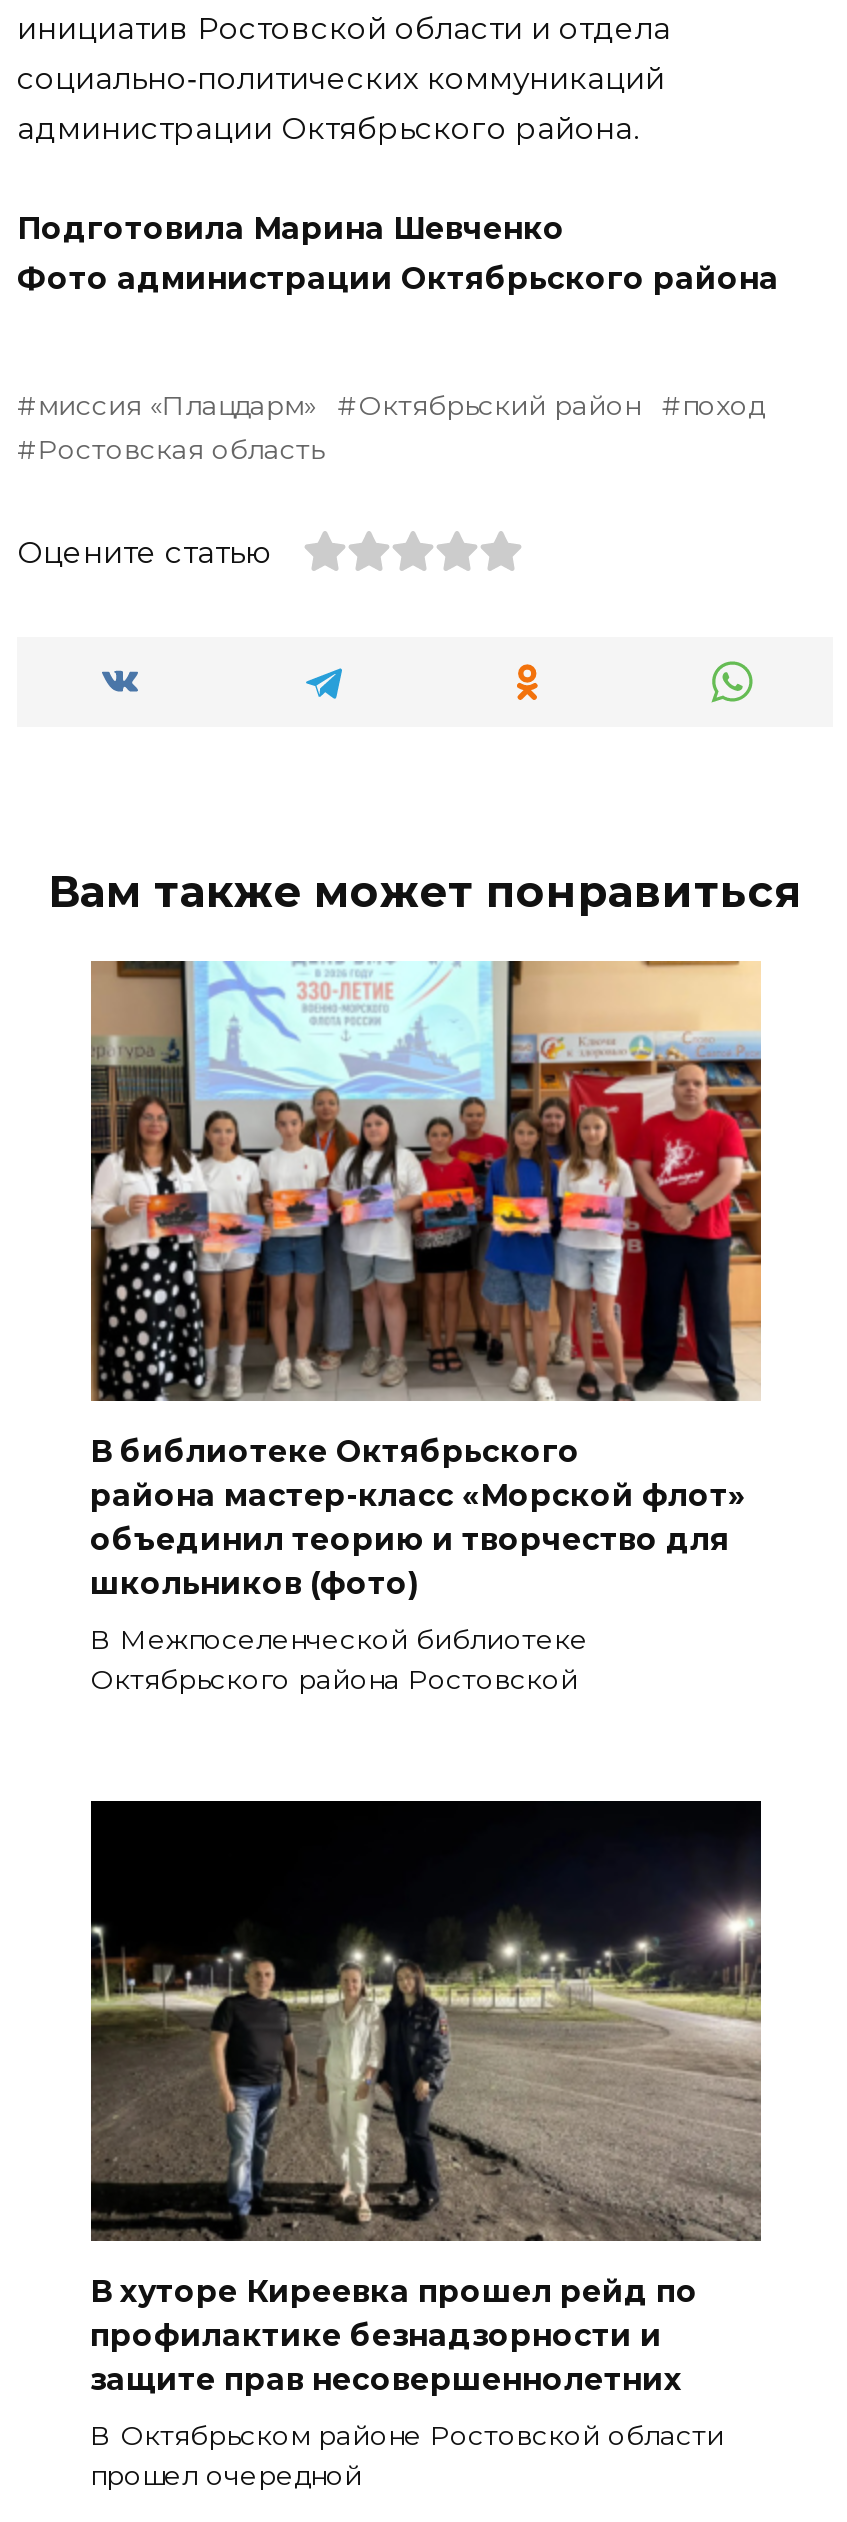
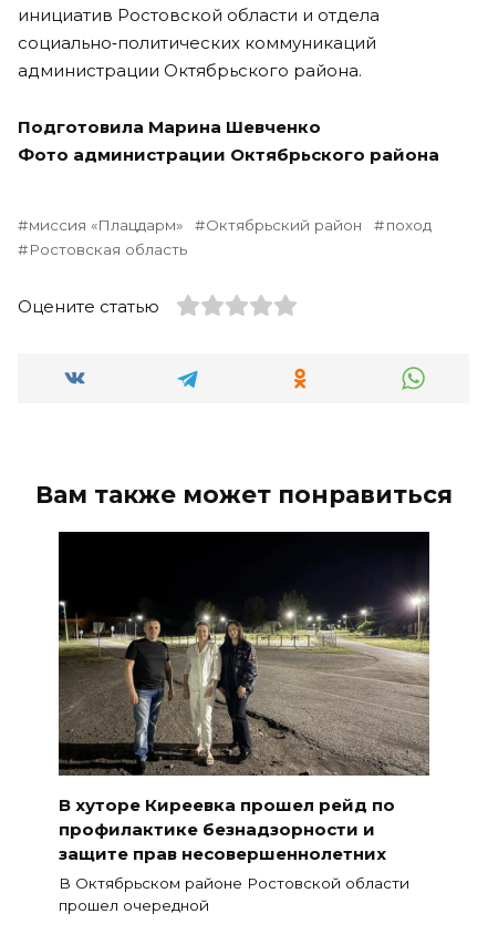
[89,960,763,1695] [image] | В библиотеке Октябрьского | района мастер-класс «Морской флот» | объединил теорию и творчество для | школьников (фото) | В Межпоселенческой библиотеке | Октябрьского района Ростовской -> none

